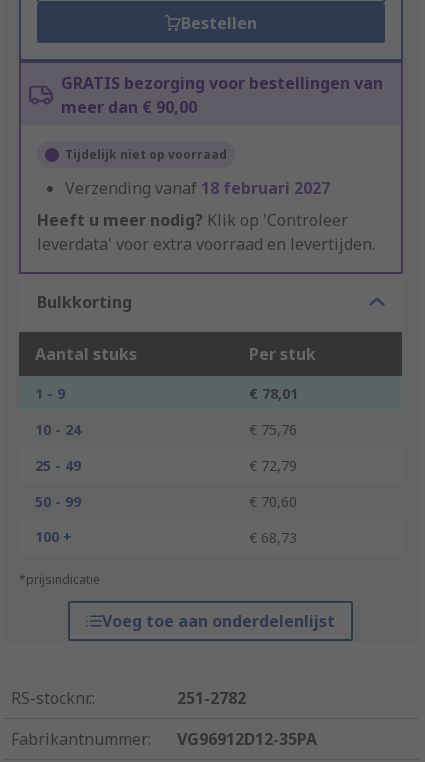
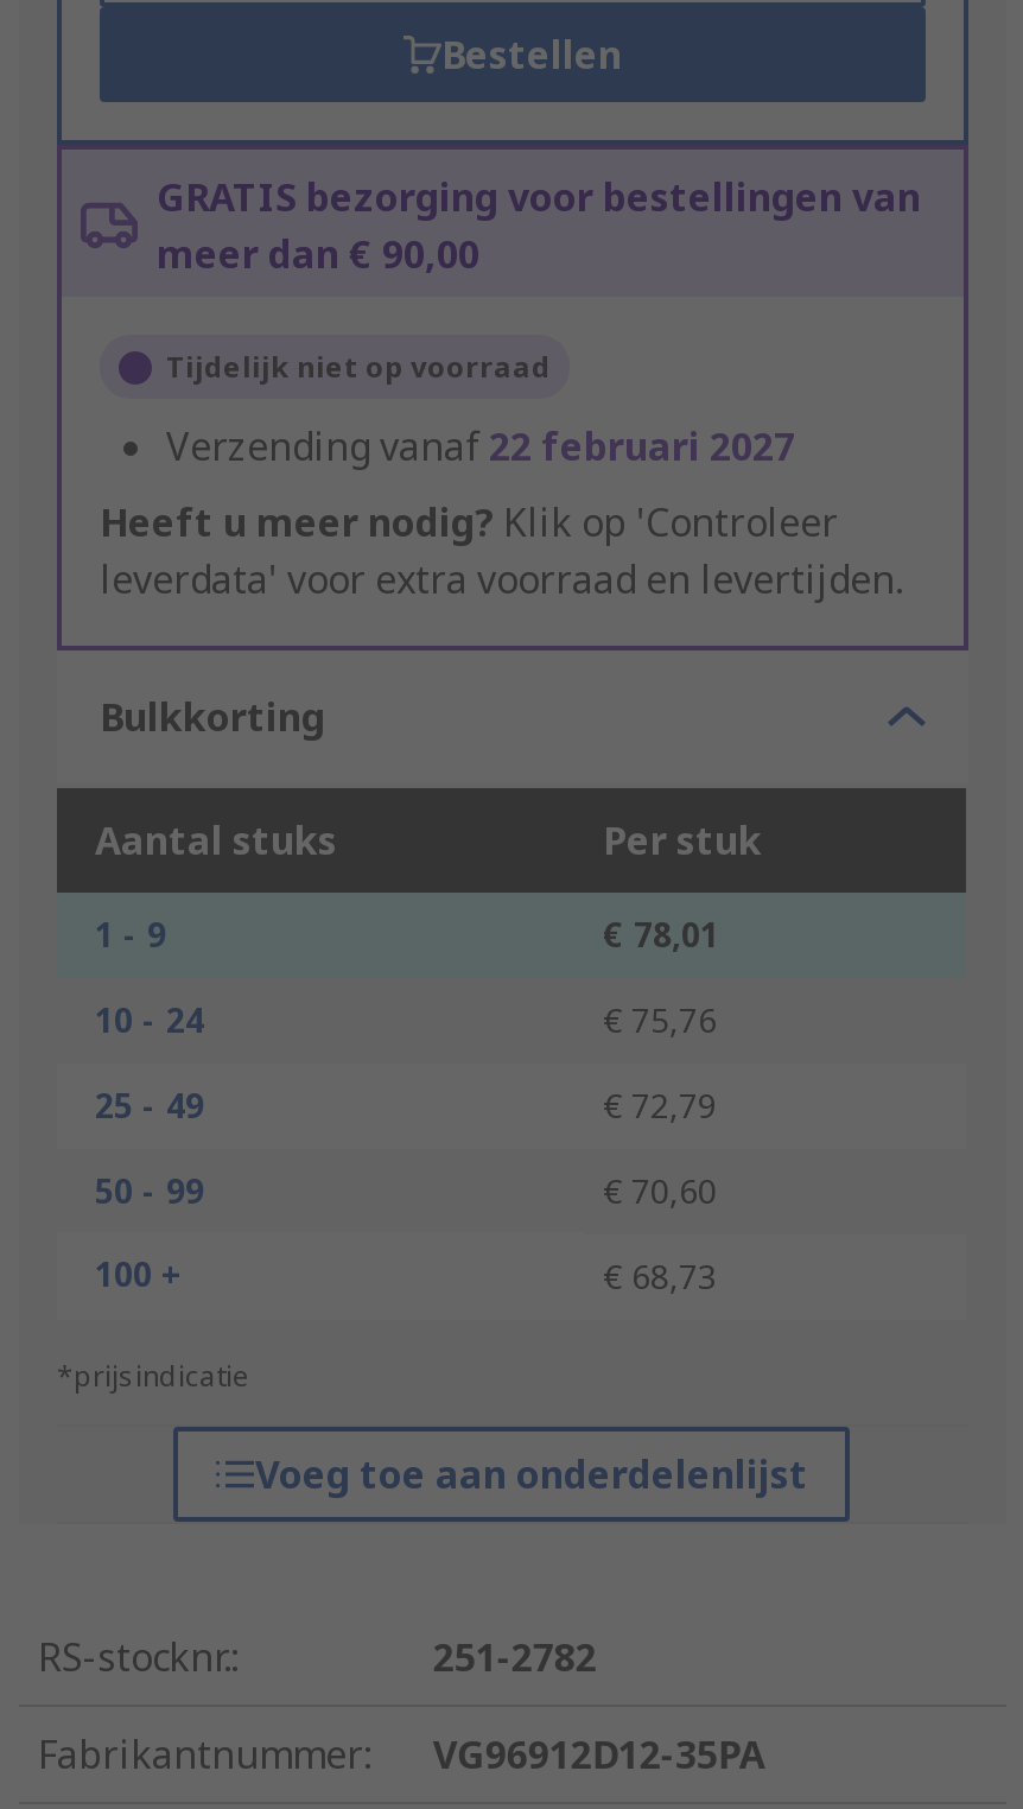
[65,177,330,199] Verzending vanaf 18 februari 2027 -> [166,421,795,474] Verzending vanaf 22 februari 2027

